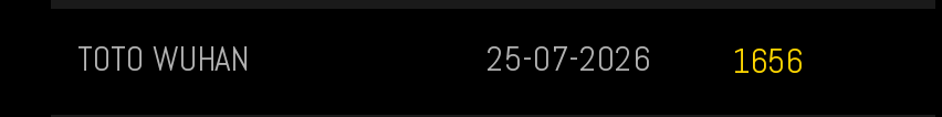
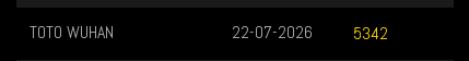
[486,38,650,83] 25-07-2026 -> [232,22,313,44] 22-07-2026
[732,40,803,84] 1656 -> [353,23,388,45] 5342

